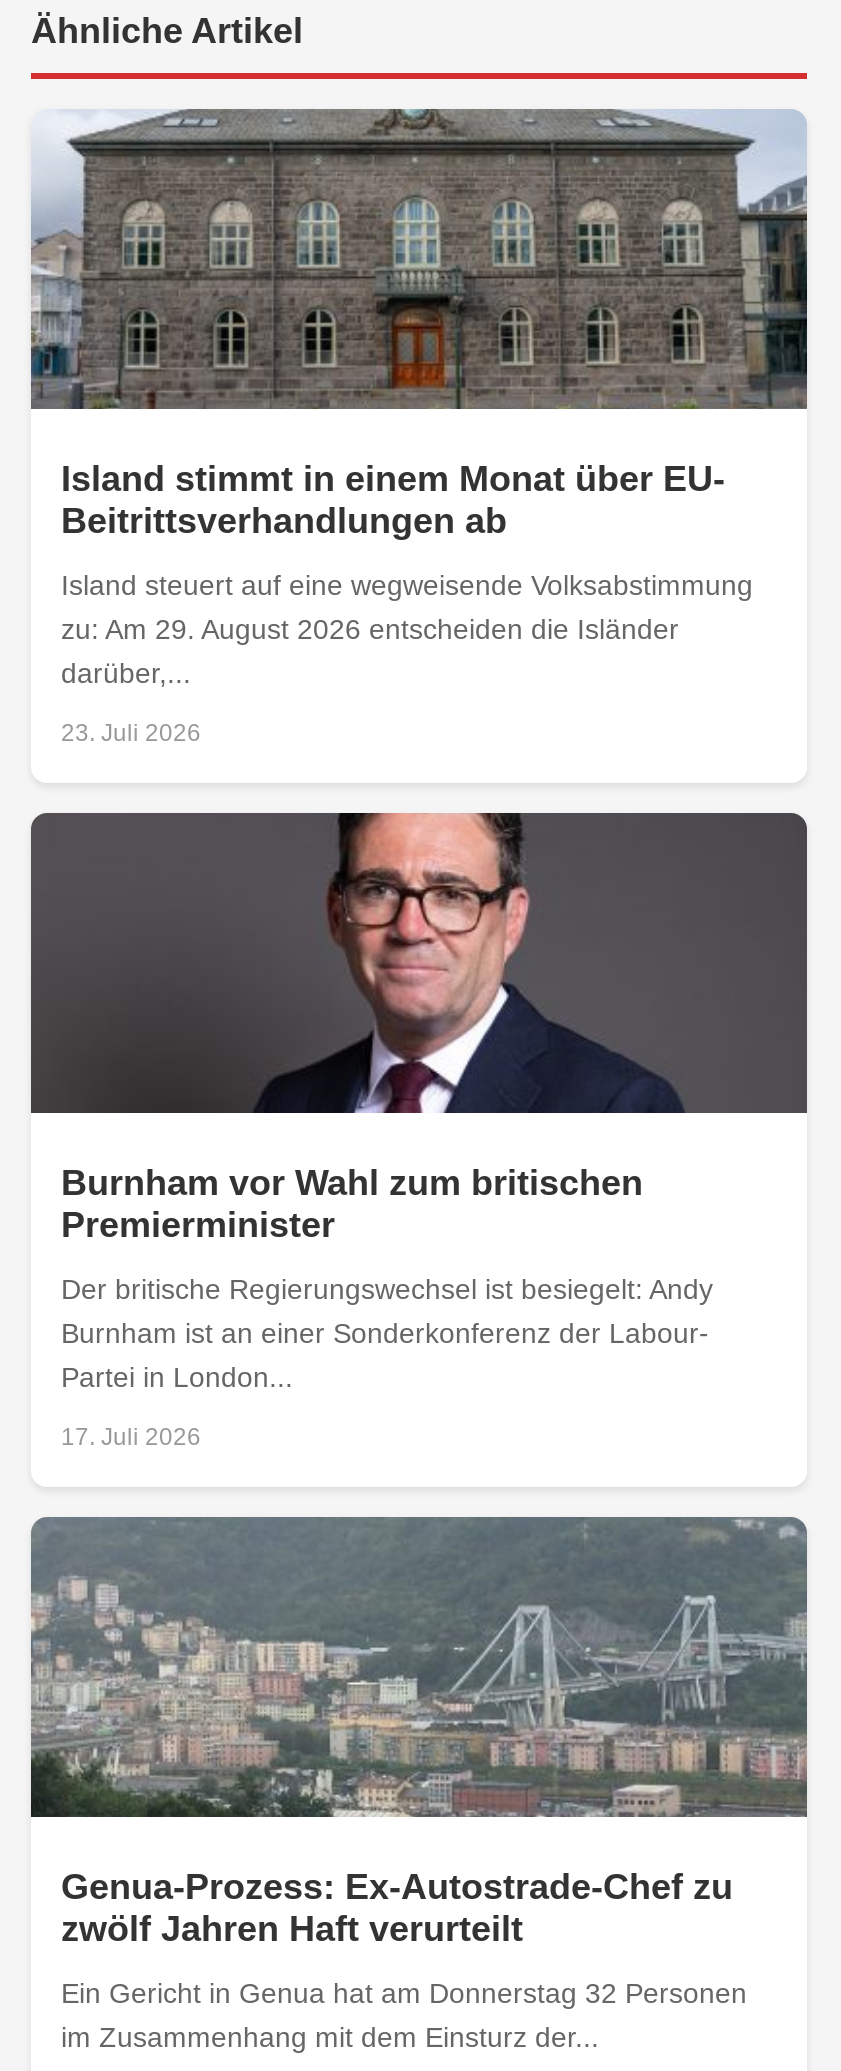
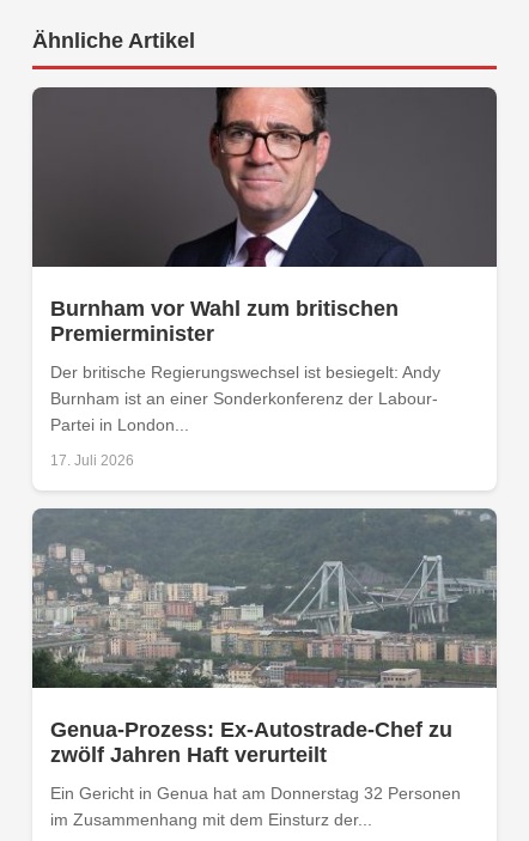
[31,107,807,747] [image] | Island stimmt in einem Monat über EU- | Beitrittsverhandlungen ab | Island steuert auf eine wegweisende Volksabstimmung | zu: Am 29. August 2026 entscheiden die Isländer | darüber,... | 23. Juli 2026 -> none

